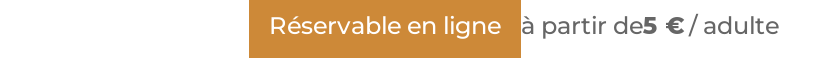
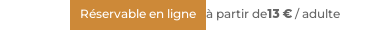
[521,10,779,40] à partir de5 €/ adulte -> [206,6,340,21] à partir de13 €/ adulte

